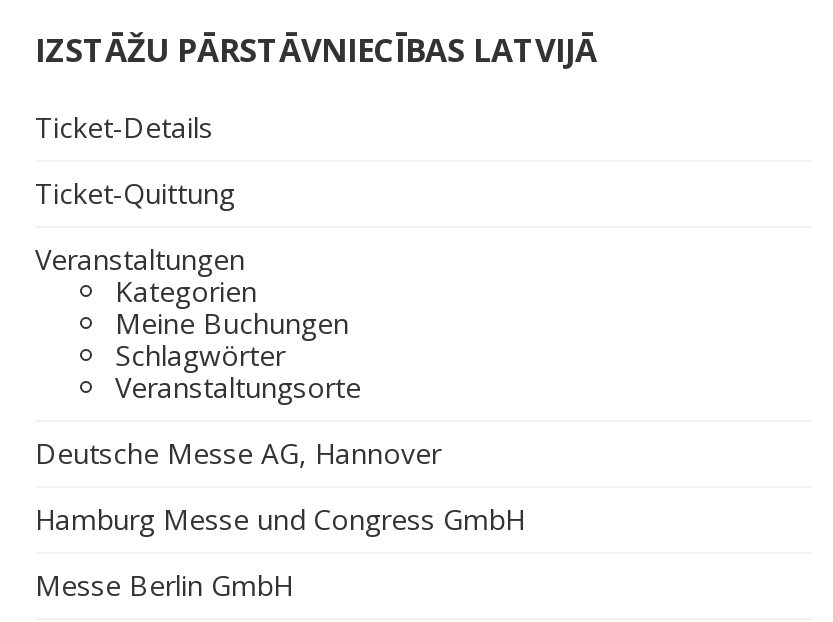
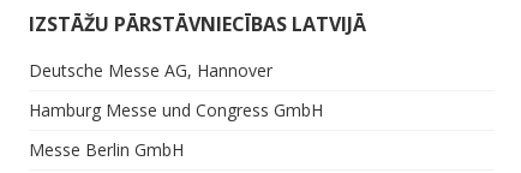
[35,107,361,405] Ticket-Details | Ticket-Quittung | Veranstaltungen | Kategorien | Meine Buchungen | Schlagwörter | Veranstaltungsorte -> none

